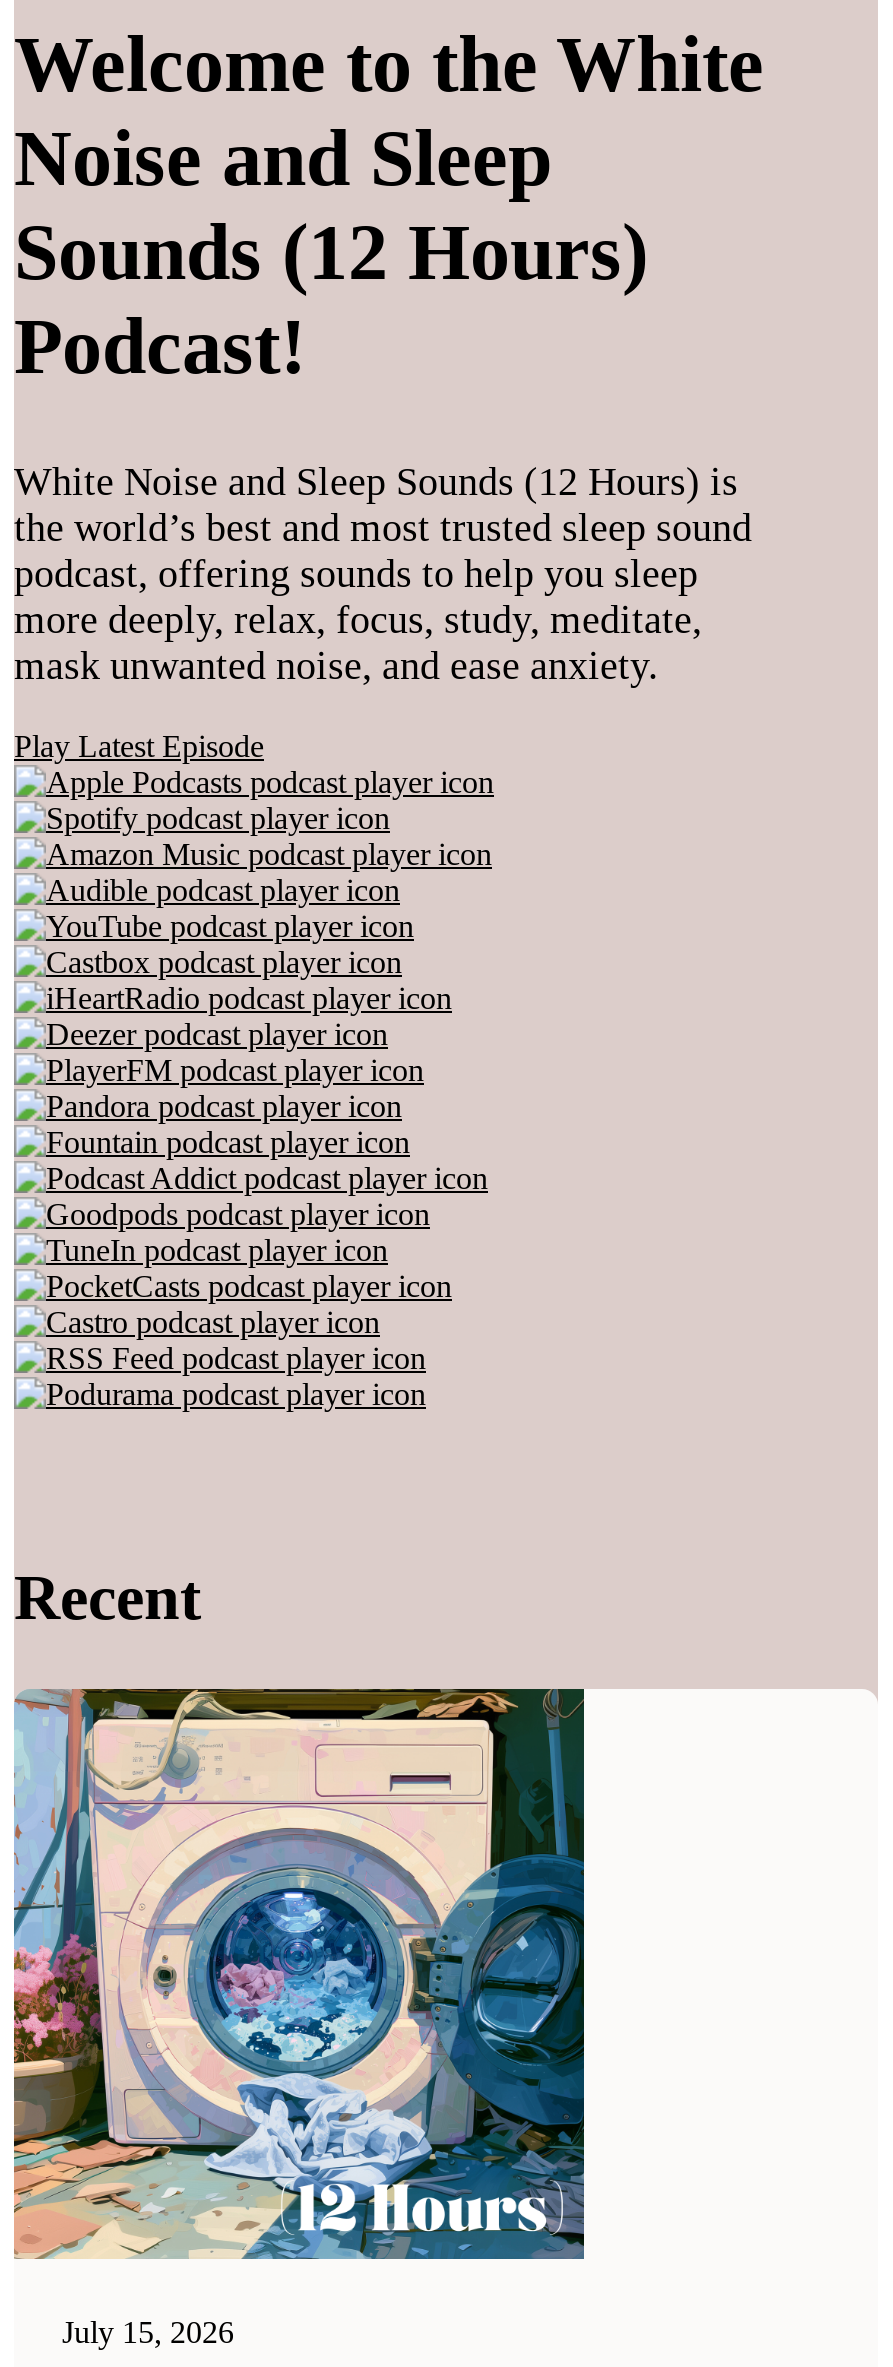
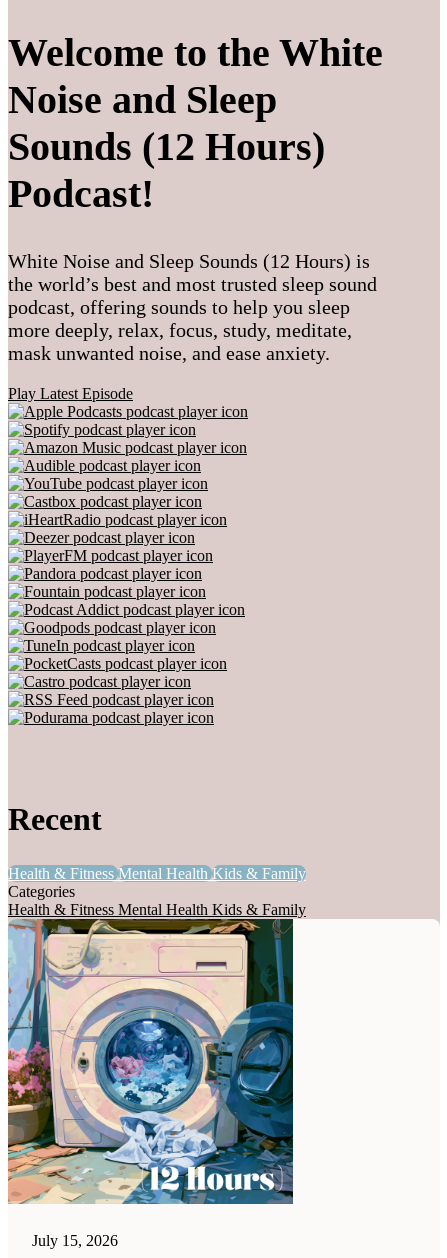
none -> [8,865,306,918] Health & FitnessMental HealthKids & Family | Categories | Health & Fitness Mental Health Kids & Family

